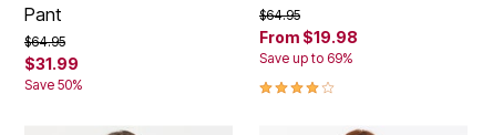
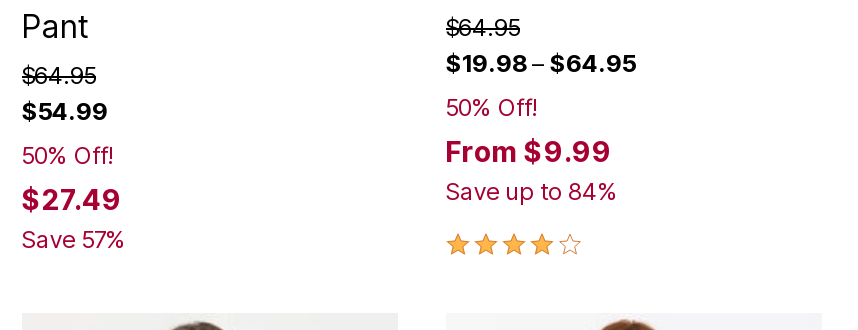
[259,27,358,66] From $19.98 | Save up to 69% -> [446,48,636,206] $19.98– $64.95 | 50% Off! | From $9.99 | Save up to 84%
[24,54,83,93] $31.99 | Save 50% -> [22,96,126,254] $54.99 | 50% Off! | $27.49 | Save 57%

